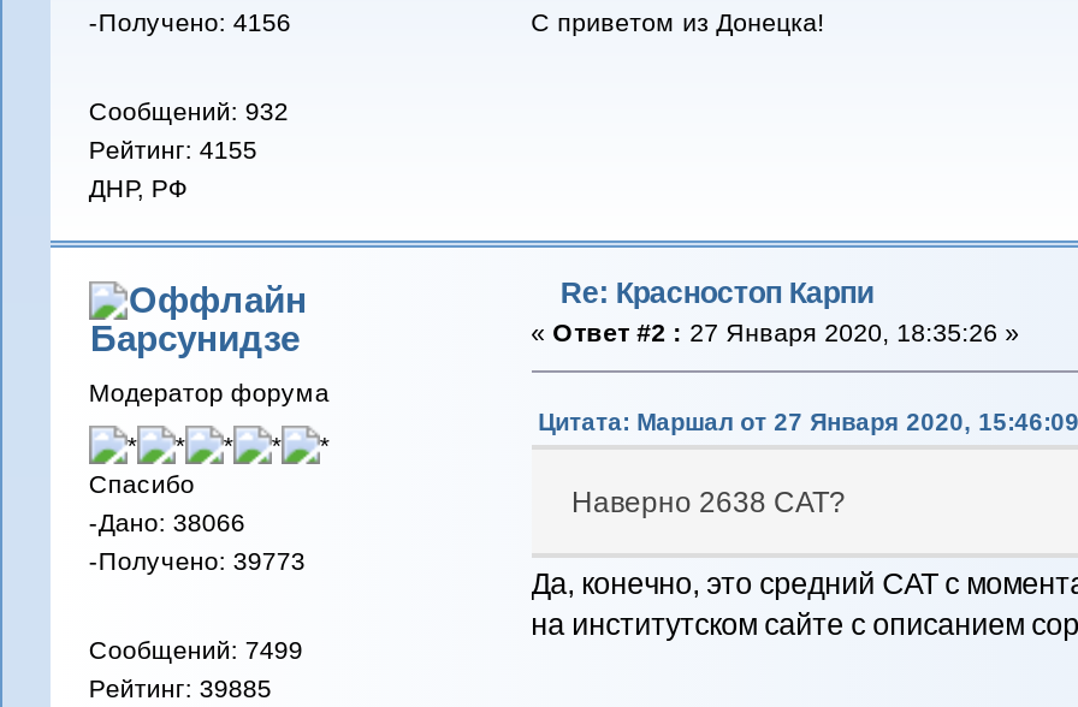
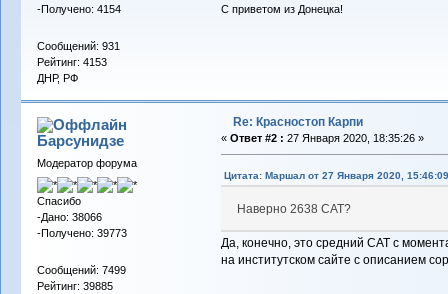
[89,7,291,36] -Получено: 4156 -> [37,3,121,15] -Получено: 4154
[89,96,289,125] Сообщений: 932 -> [37,40,120,52] Сообщений: 931
[89,135,257,164] Рейтинг: 4155 -> [37,56,107,68] Рейтинг: 4153

